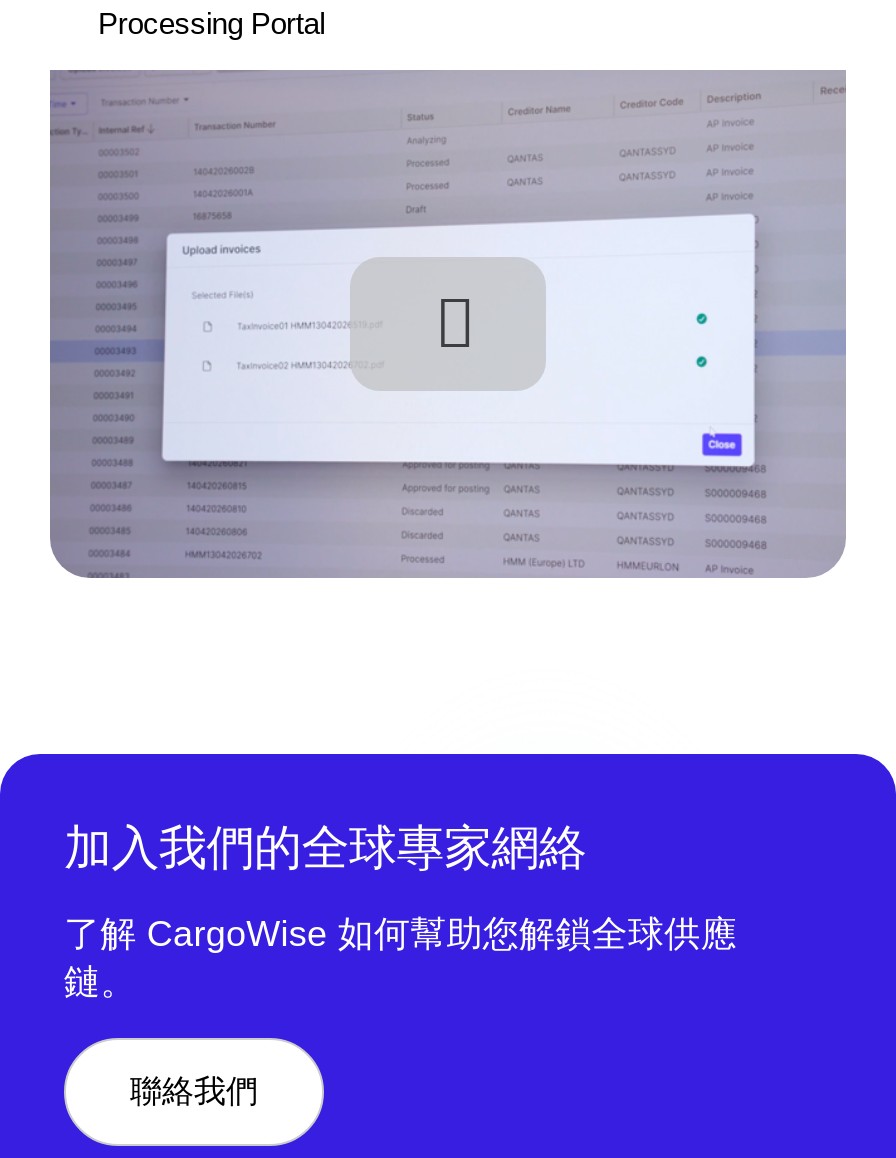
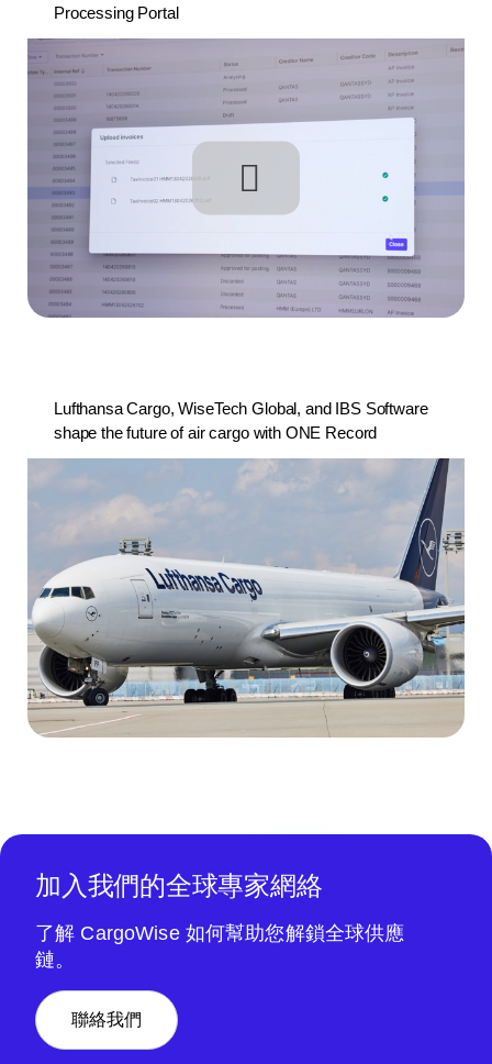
none -> [27,458,465,738] [image]
none -> [54,399,428,442] Lufthansa Cargo, WiseTech Global, and IBS Software | shape the future of air cargo with ONE Record

